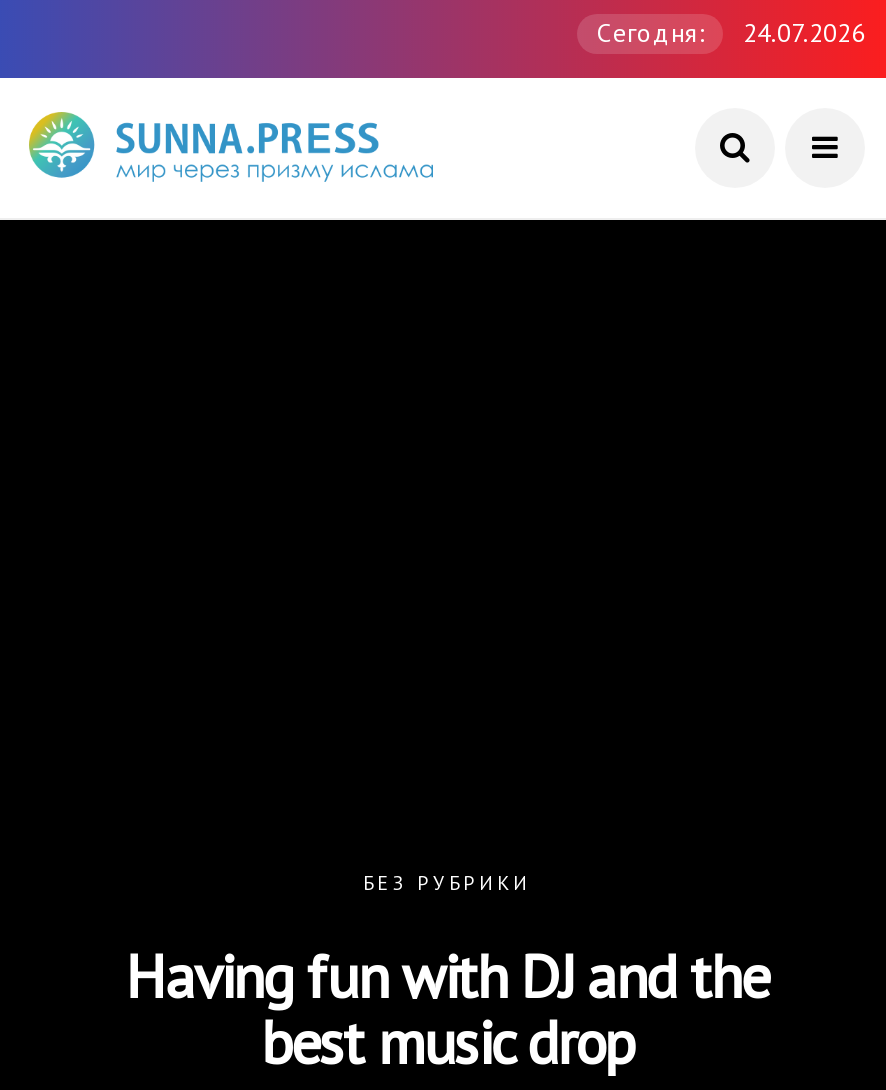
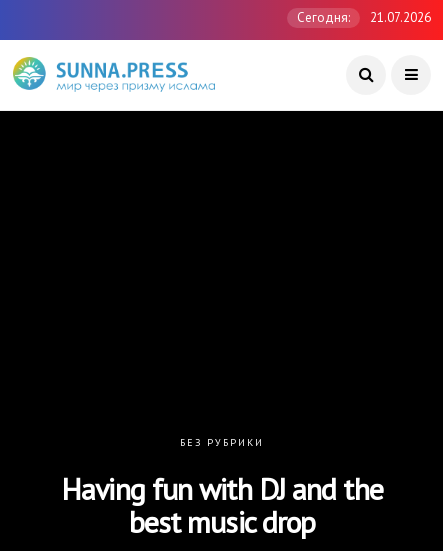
[597,16,865,50] Сегодня: 24.07.2026 -> [297,9,431,26] Сегодня: 21.07.2026

